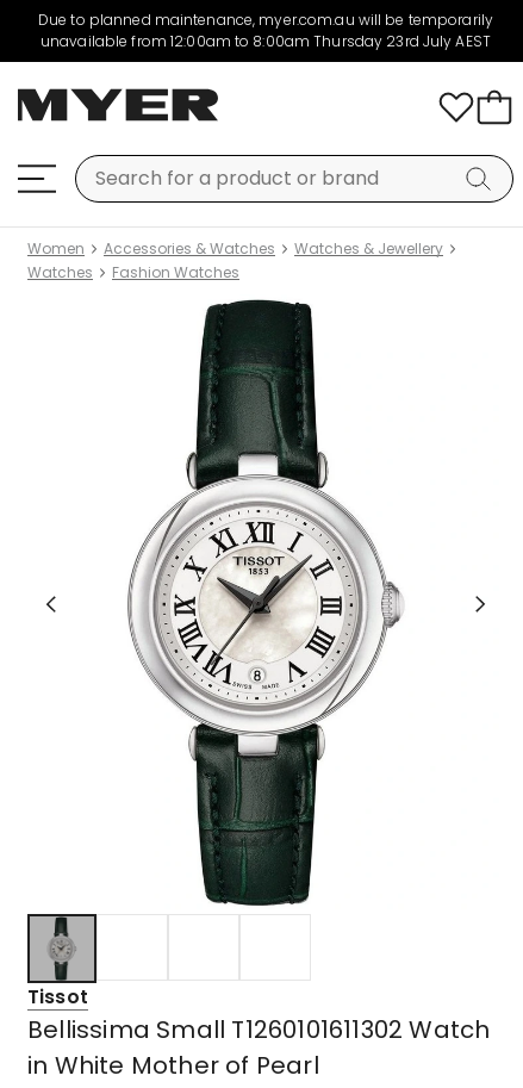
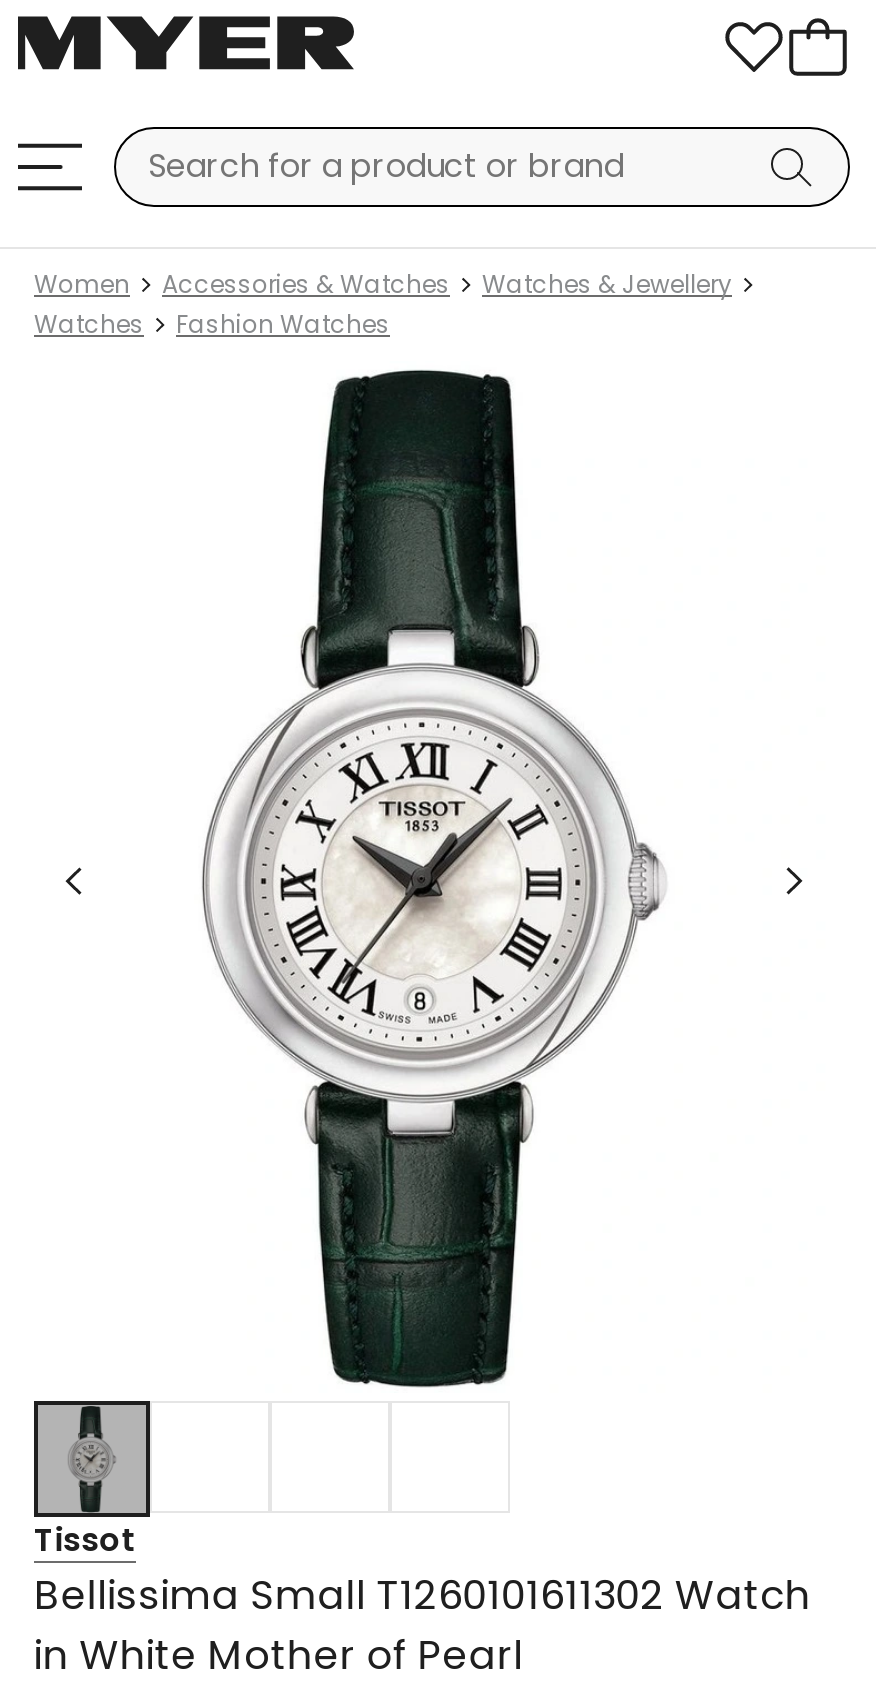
[38,10,493,51] Due to planned maintenance, myer.com.au will be temporarily | unavailable from 12:00am to 8:00am Thursday 23rd July AEST -> none

